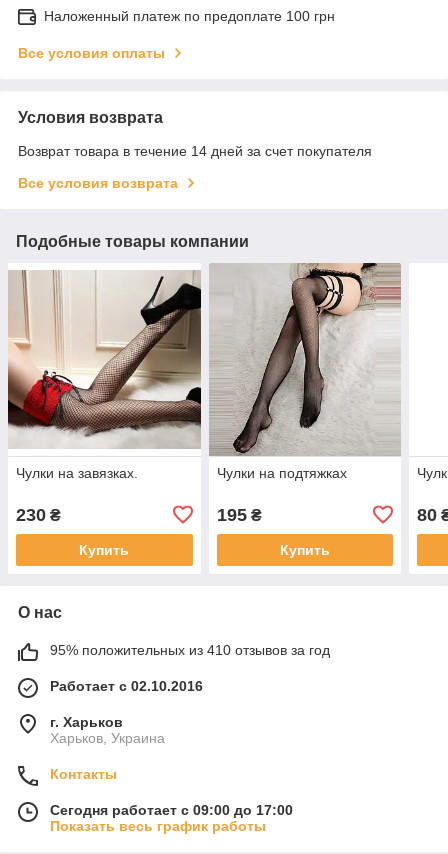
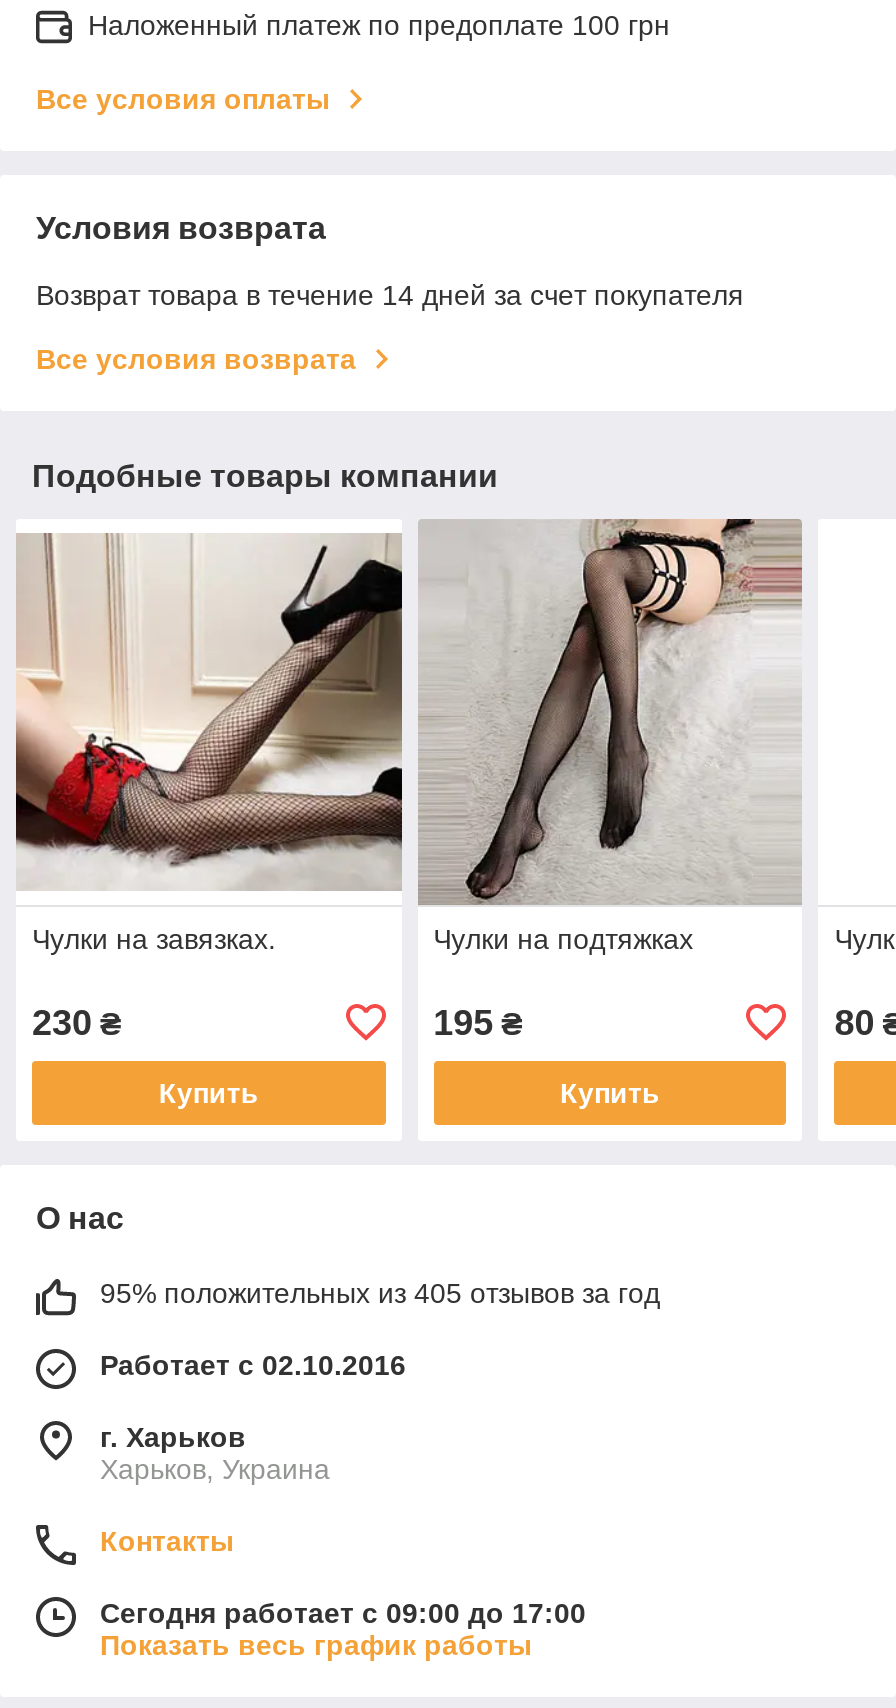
[50,642,330,658] 95% положительных из 410 отзывов за год -> [100,1277,660,1309] 95% положительных из 405 отзывов за год

